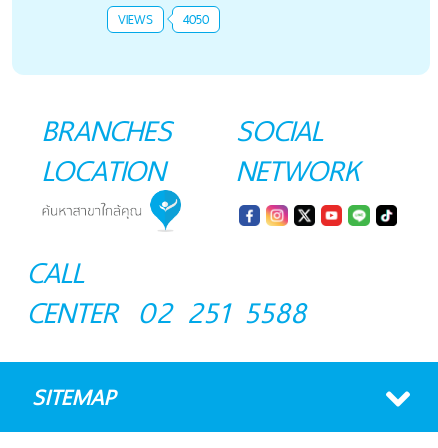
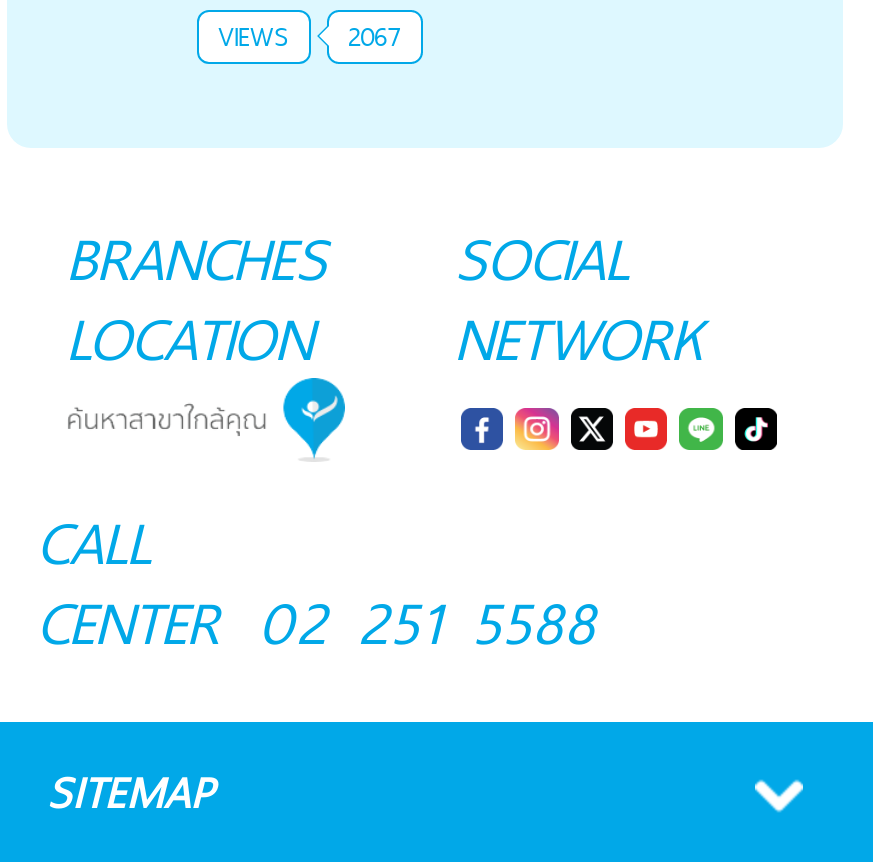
[118,7,209,29] VIEWS 4050 -> [218,13,400,57] VIEWS 2067

